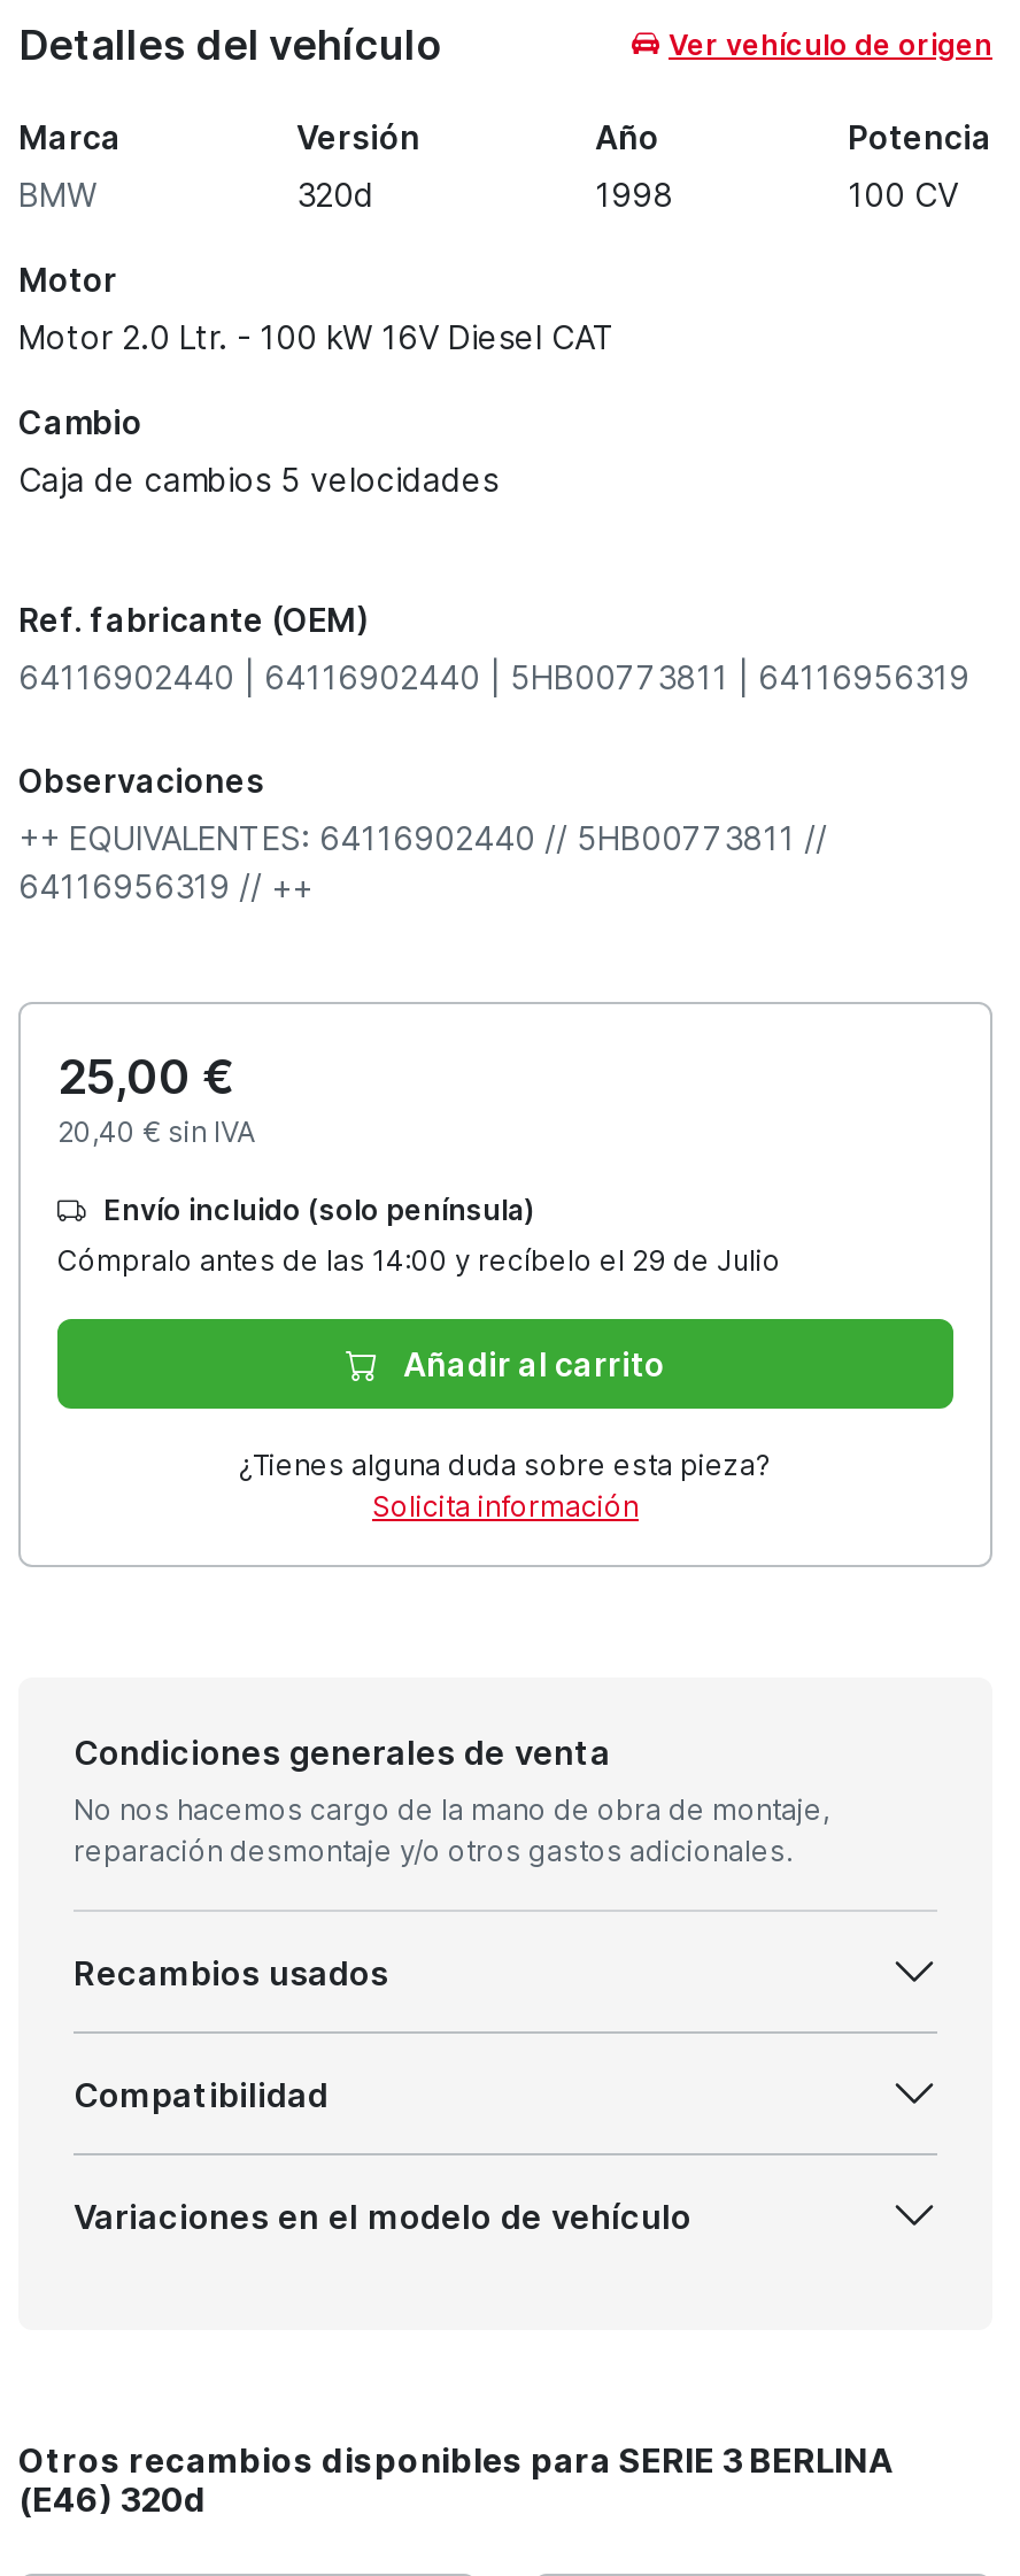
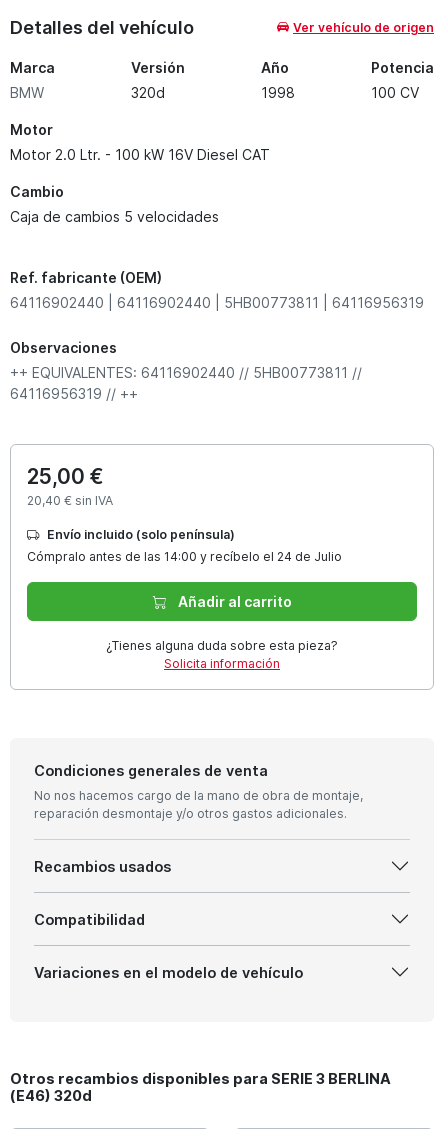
[57,1244,781,1279] Cómpralo antes de las 14:00 y recíbelo el 29 de Julio -> [27,549,342,564] Cómpralo antes de las 14:00 y recíbelo el 24 de Julio

